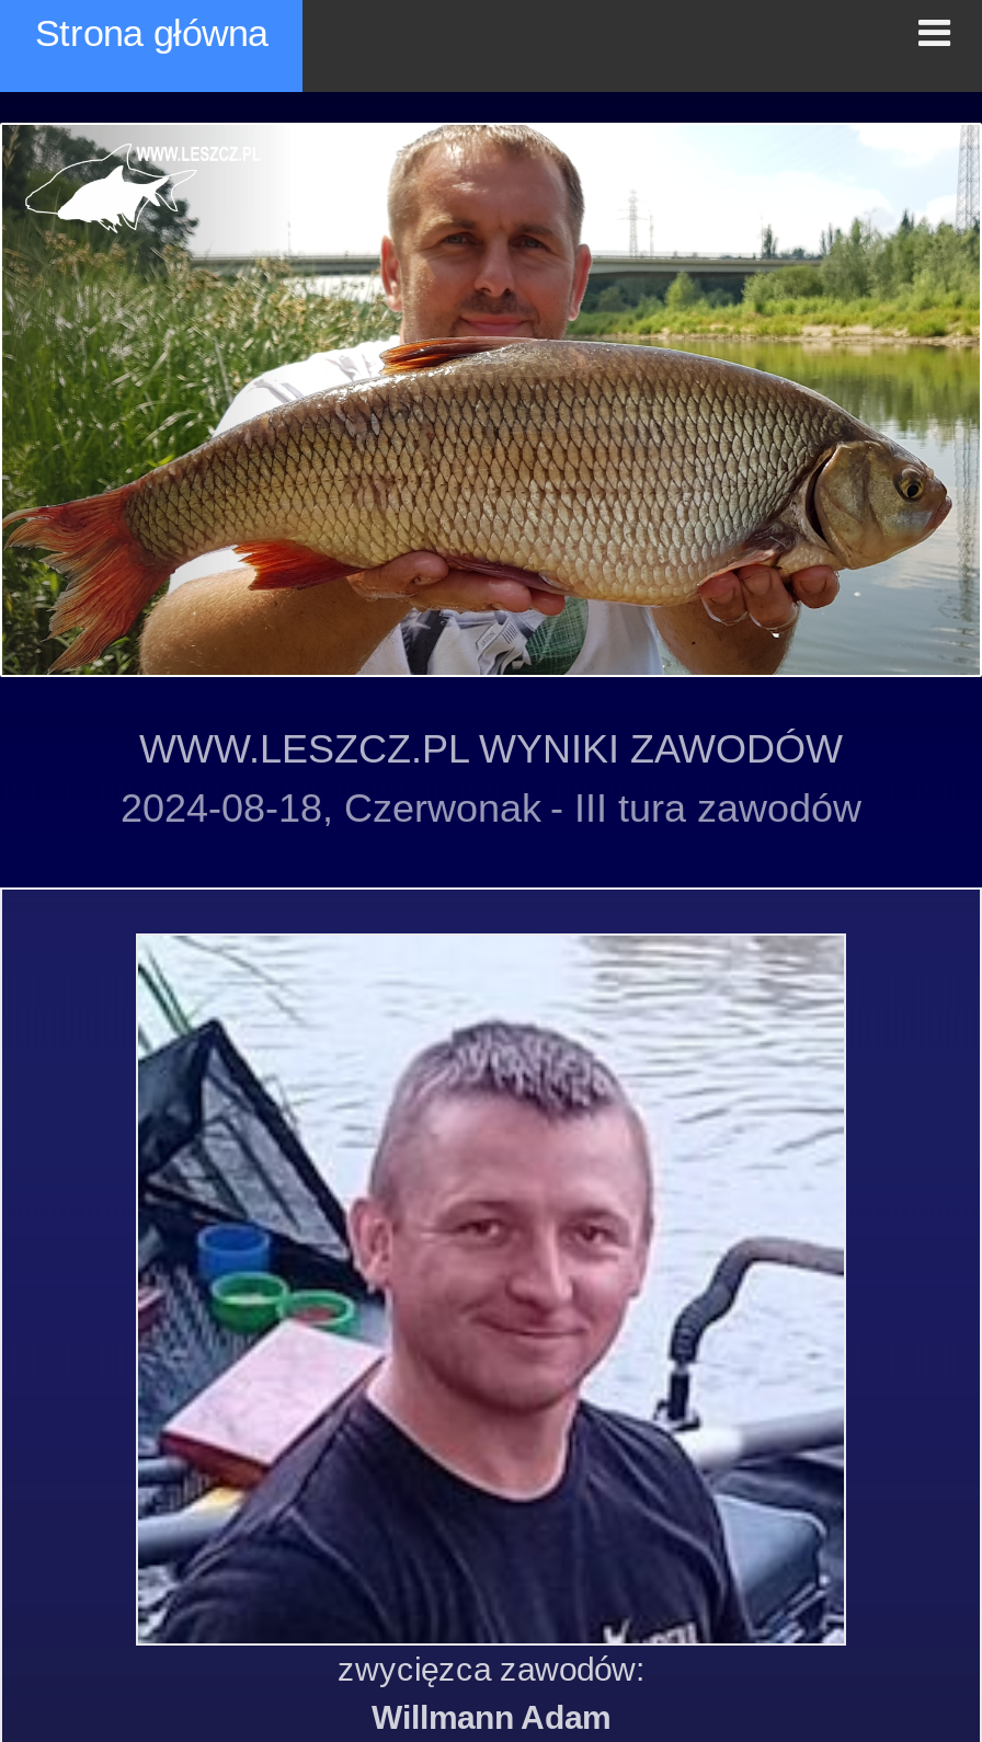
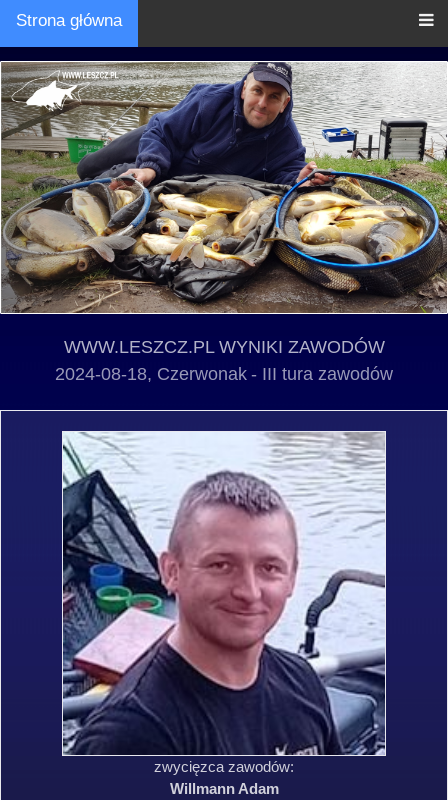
[7,123,975,677] [image] -> [3,61,445,314] [image]

